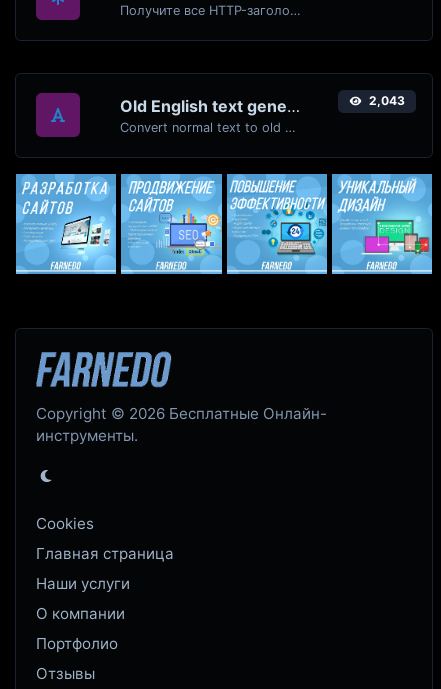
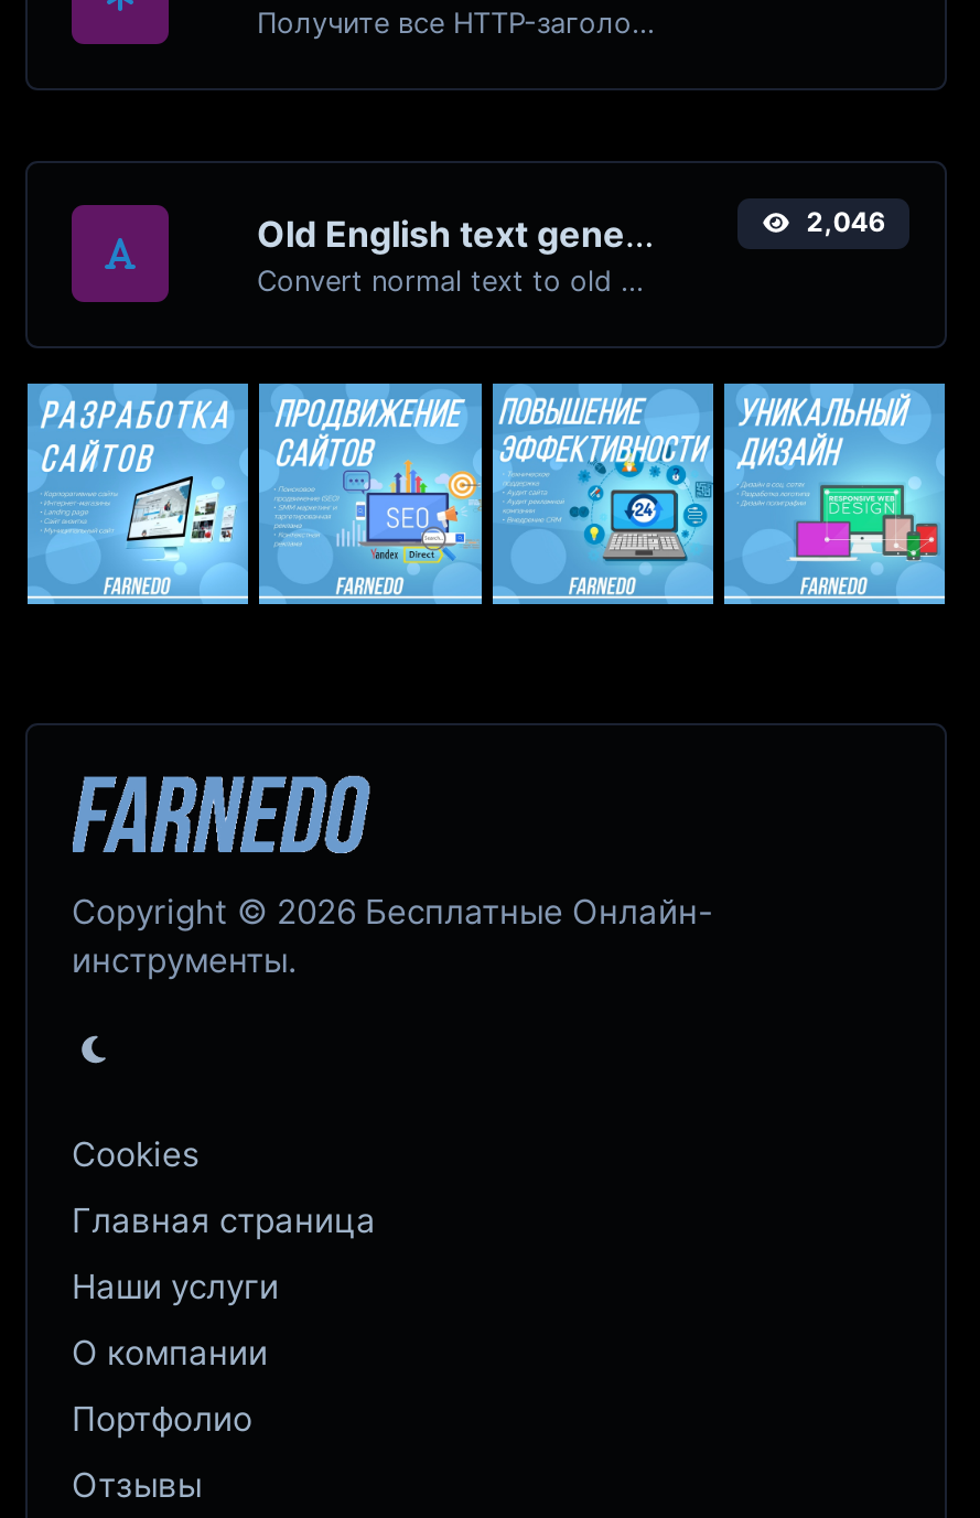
[366,93,405,108] 2,043 -> [800,206,886,239] 2,046

